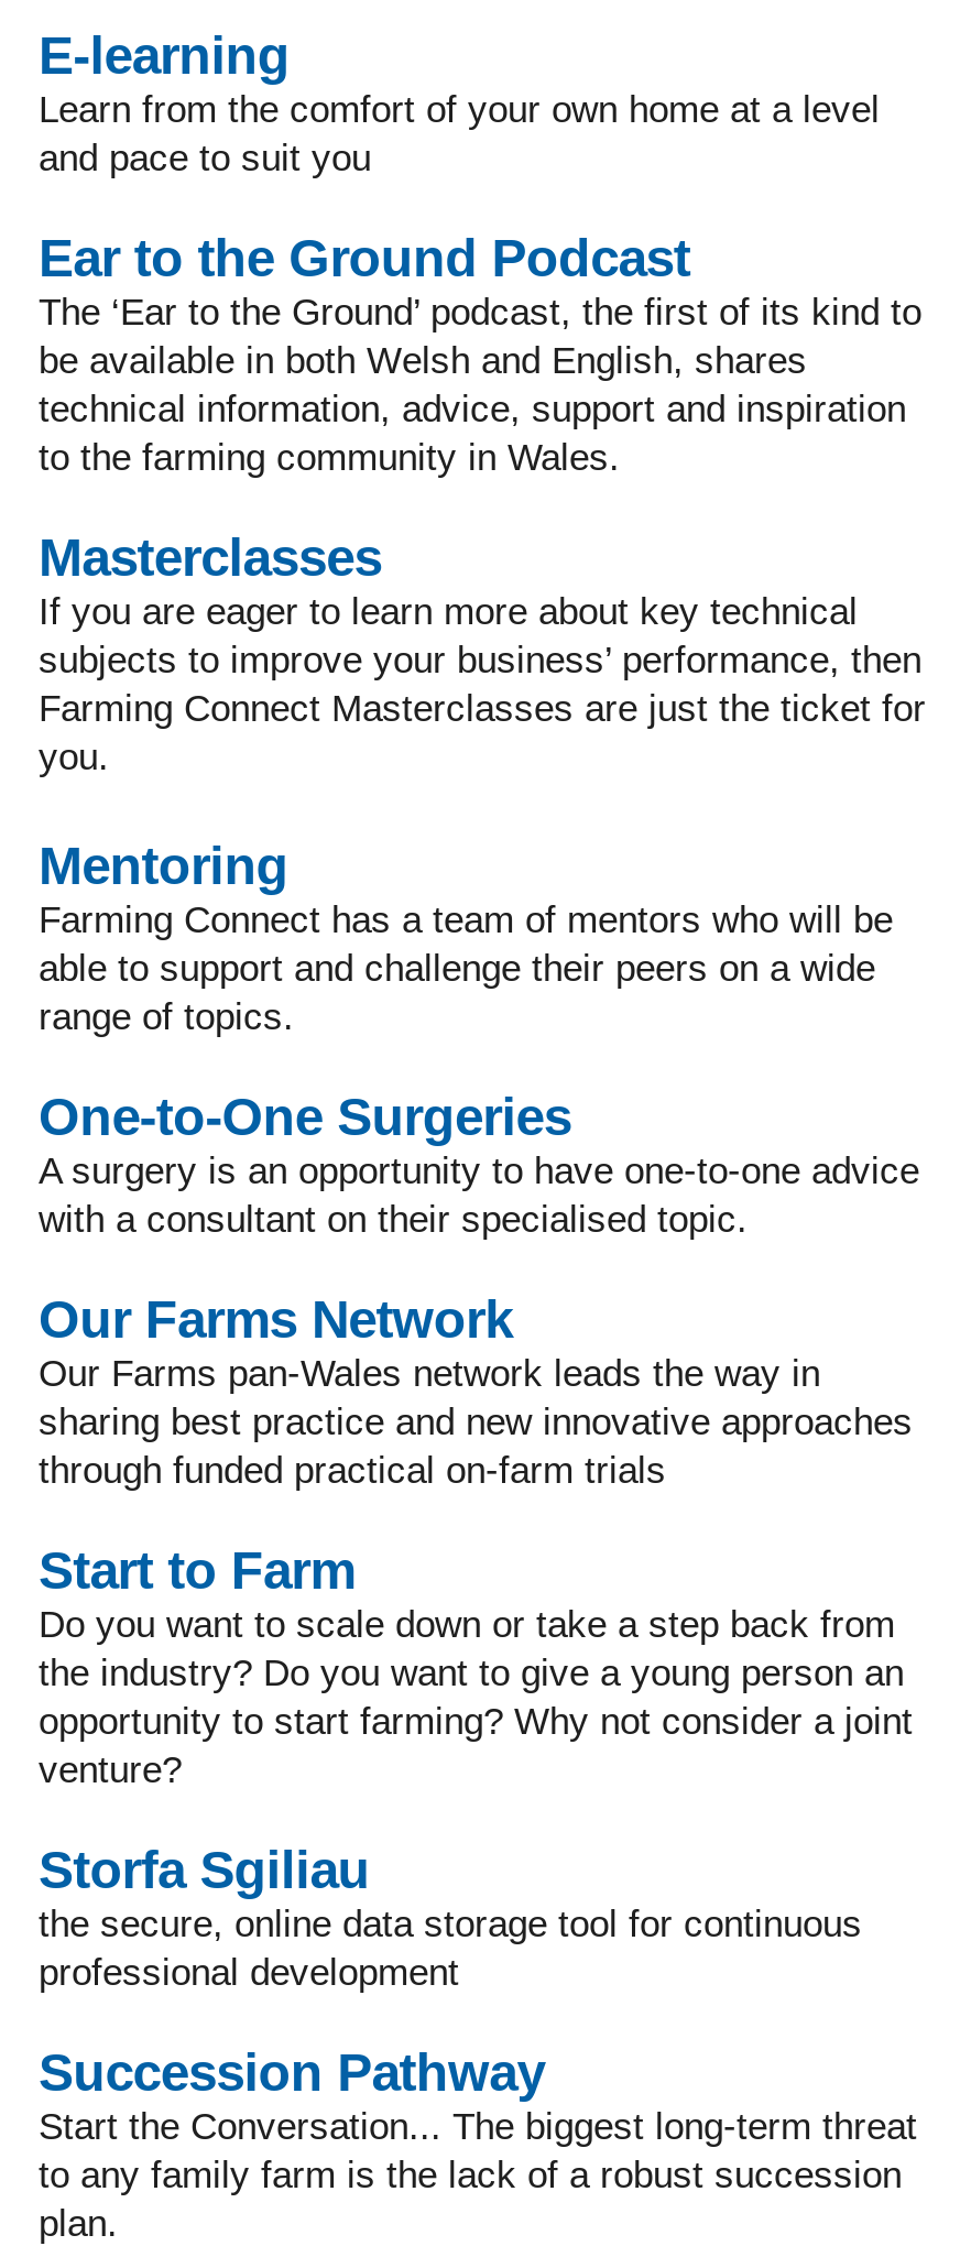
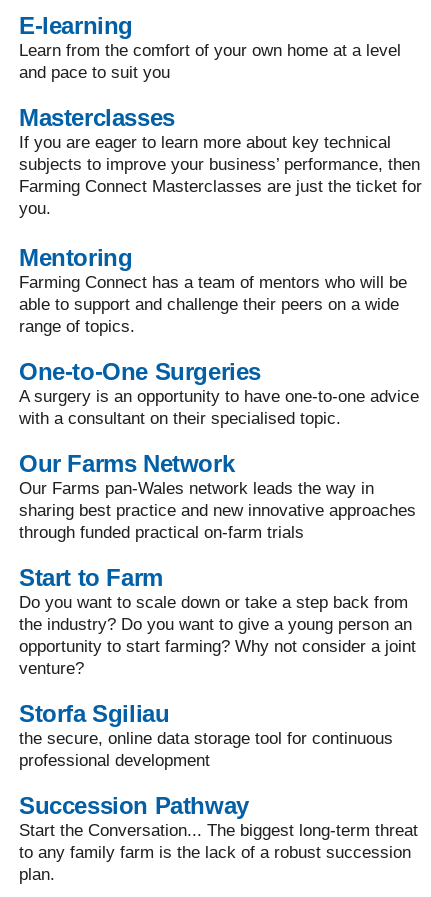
[39,228,921,479] Ear to the Ground Podcast | The ‘Ear to the Ground’ podcast, the first of its kind to | be available in both Welsh and English, shares | technical information, advice, support and inspiration | to the farming community in Wales. -> none

